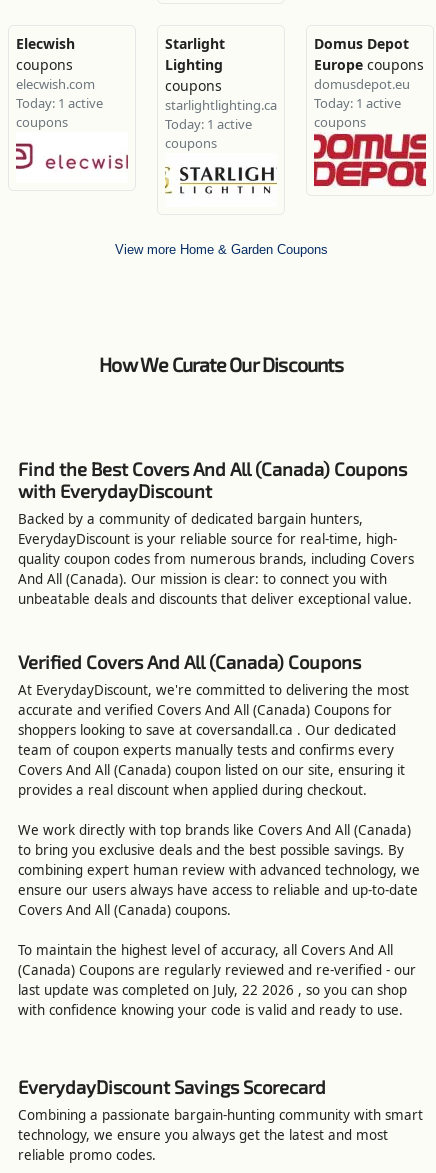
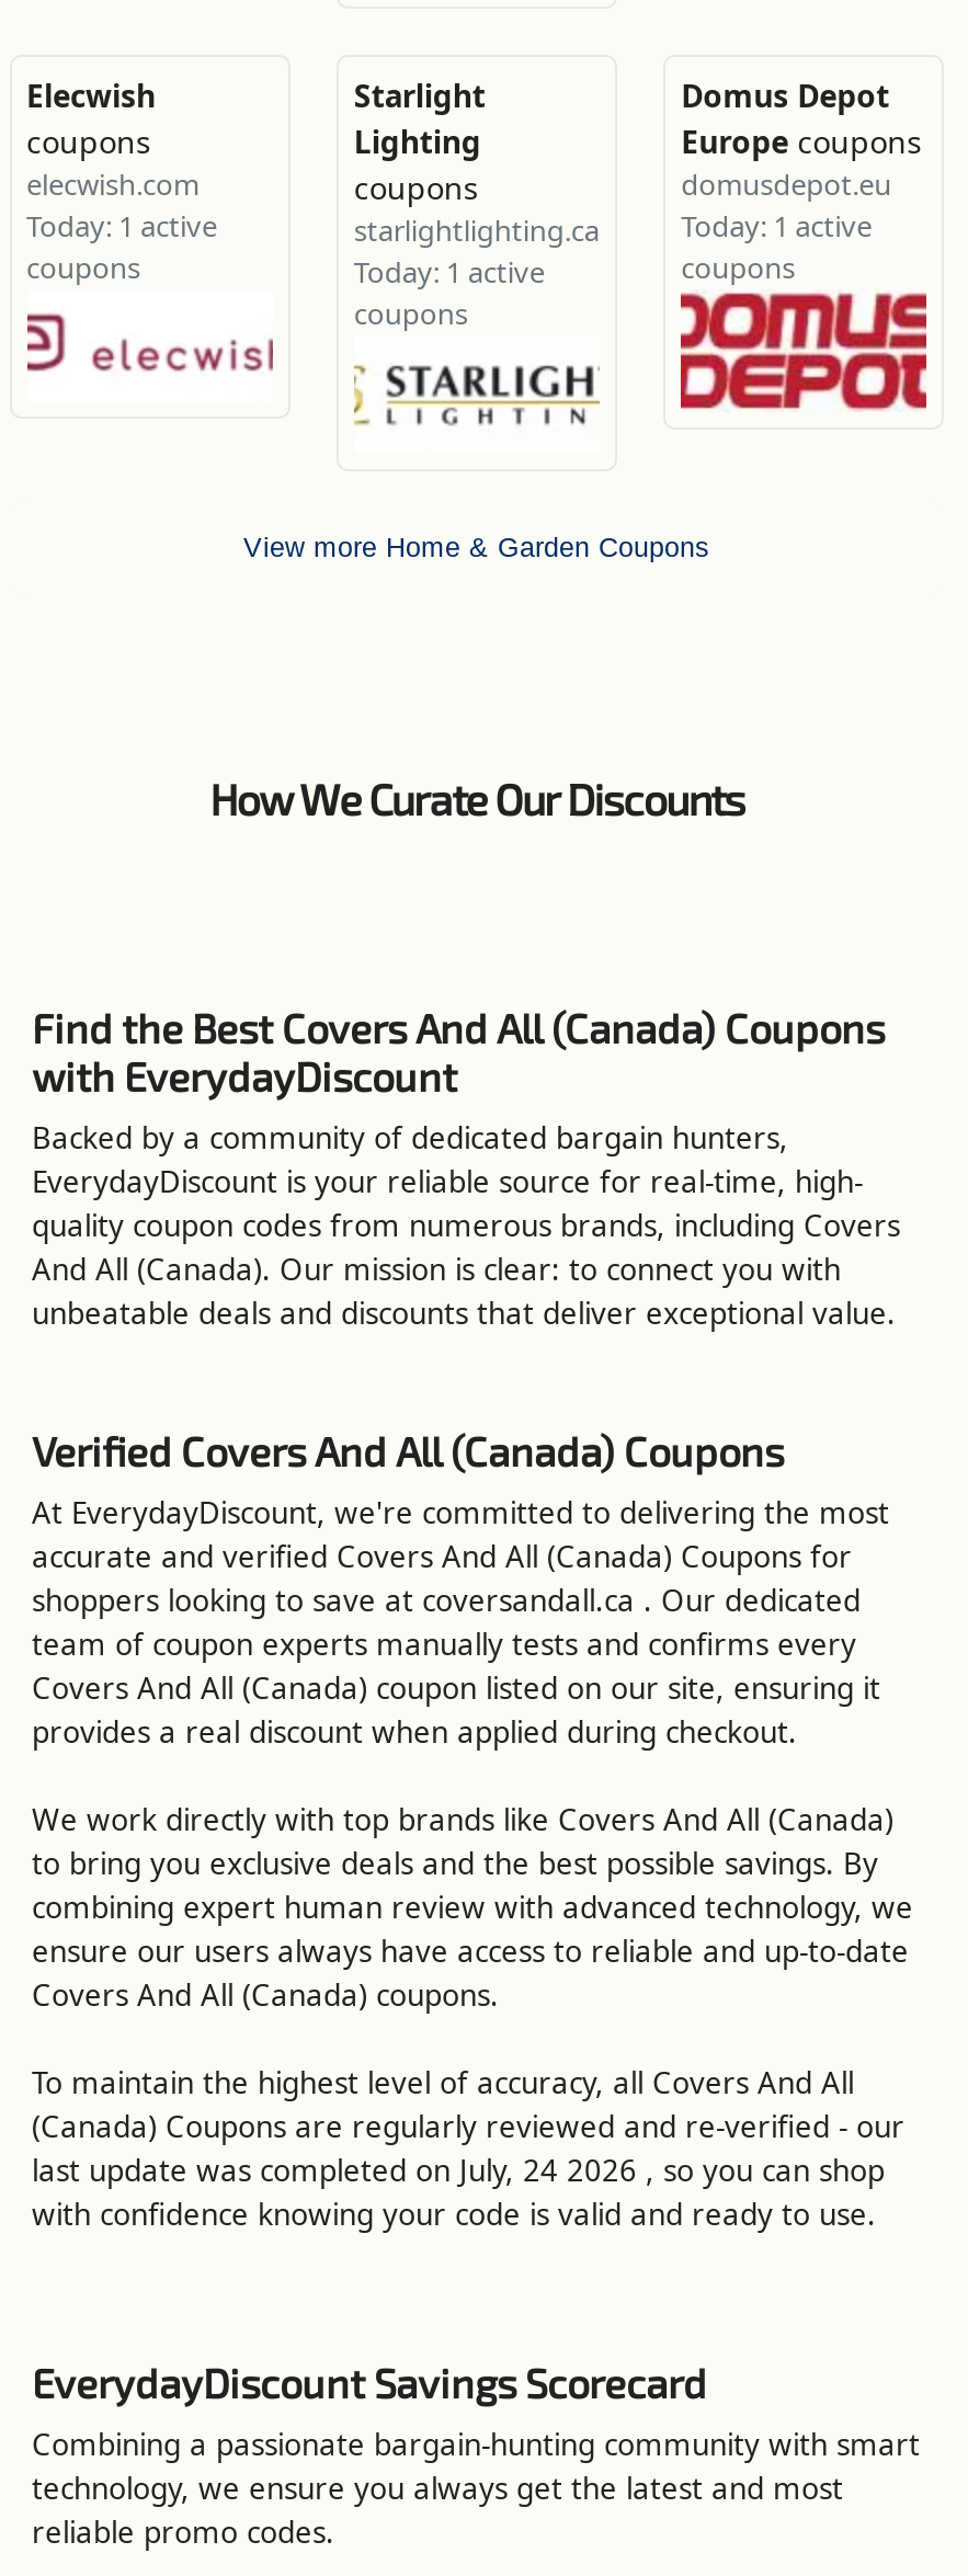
[18,981,407,999] last update was completed on July, 22 2026 , so you can shop -> [32,2150,885,2190] last update was completed on July, 24 2026 , so you can shop

